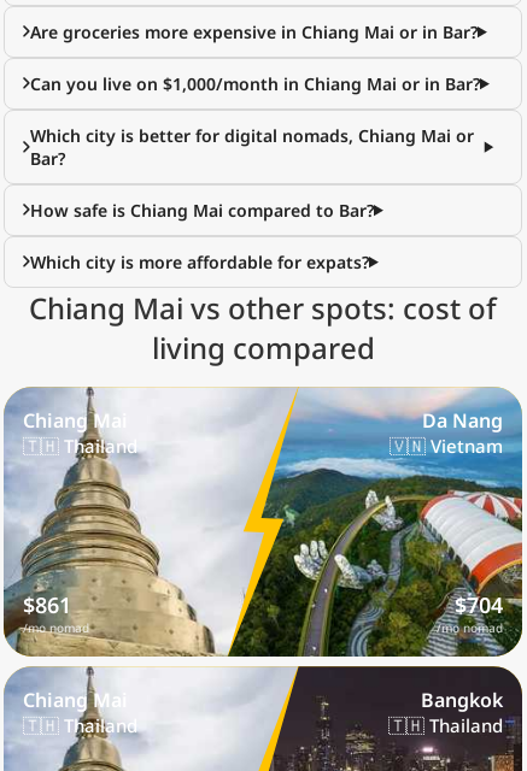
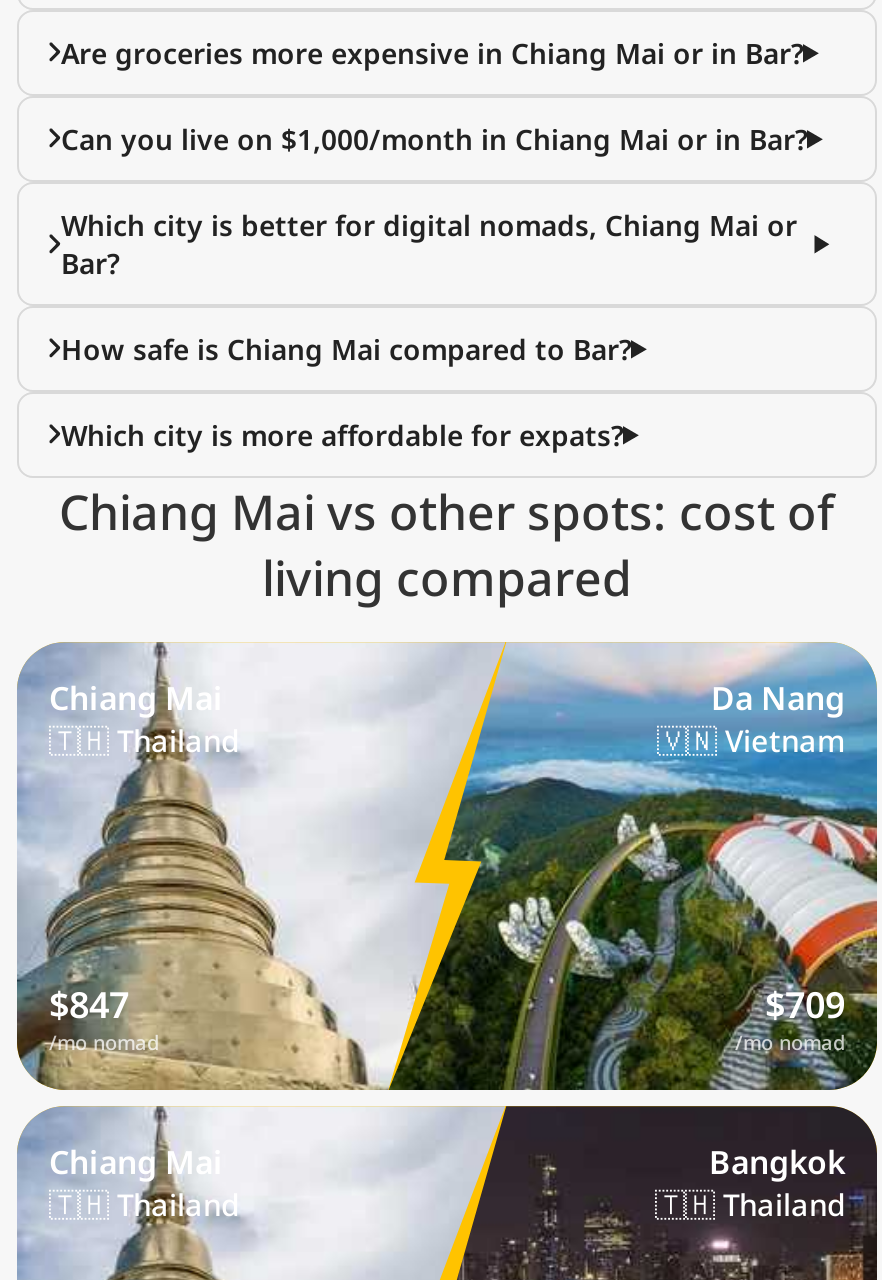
[23,591,71,619] $861 -> [49,980,129,1028] $847
[455,591,503,619] $704 -> [765,980,845,1028] $709

